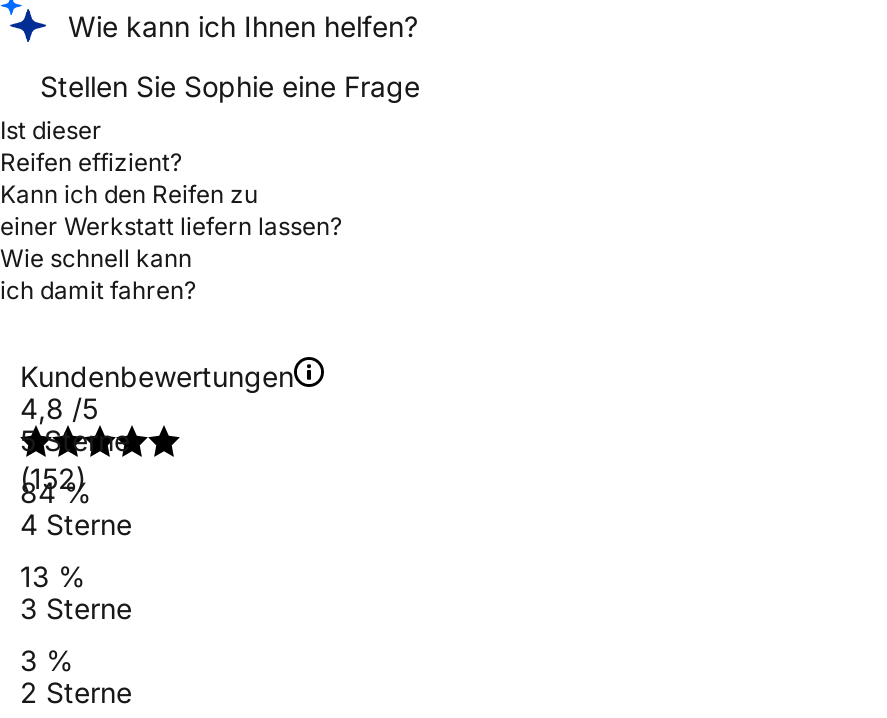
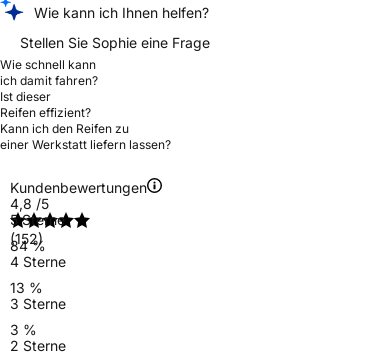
moved [0,115,342,241] -> [0,89,171,152]: Ist dieser | Reifen effizient? | Kann ich den Reifen zu | einer Werkstatt liefern lassen?
moved [0,243,196,305] -> [0,57,98,88]: Wie schnell kann | ich damit fahren?

